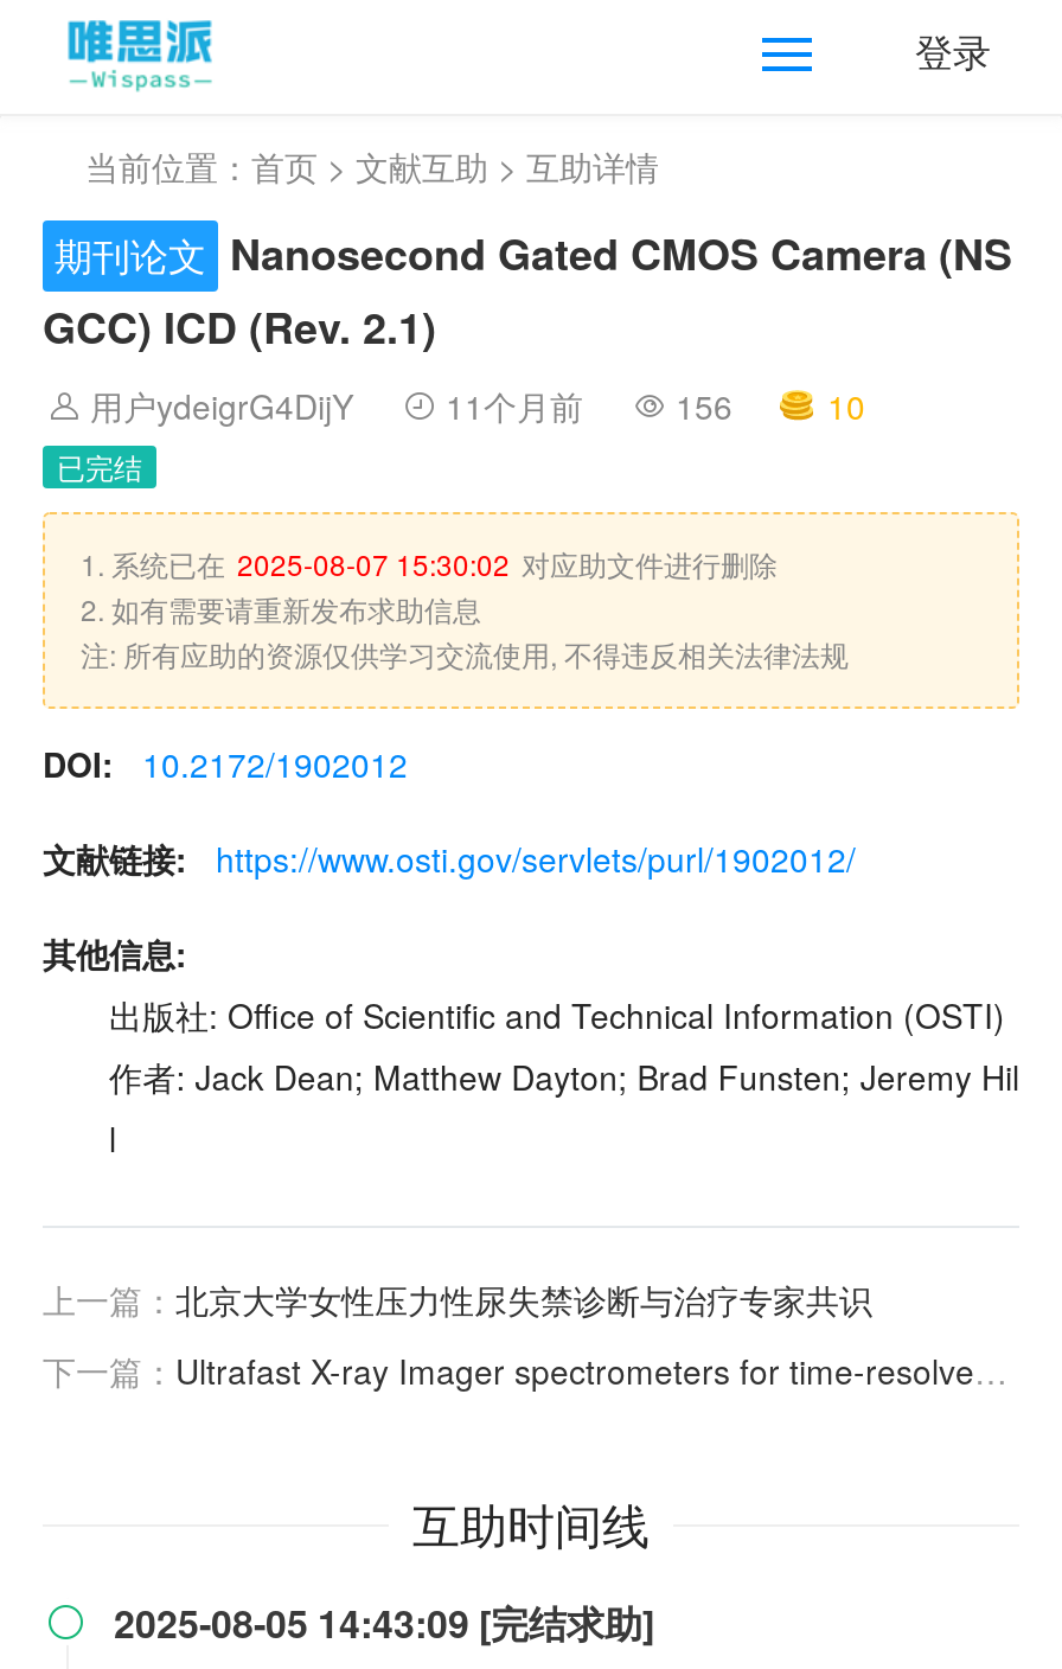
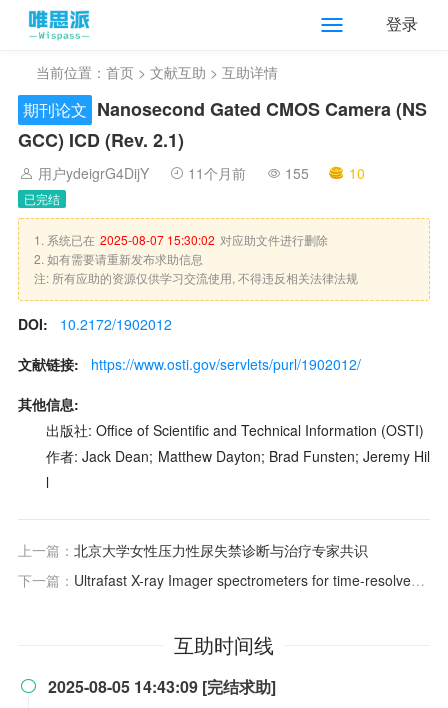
[90,382,865,429] 用户ydeigrG4DijY 11个月前 156 10 -> [38,163,365,183] 用户ydeigrG4DijY 11个月前 155 10

